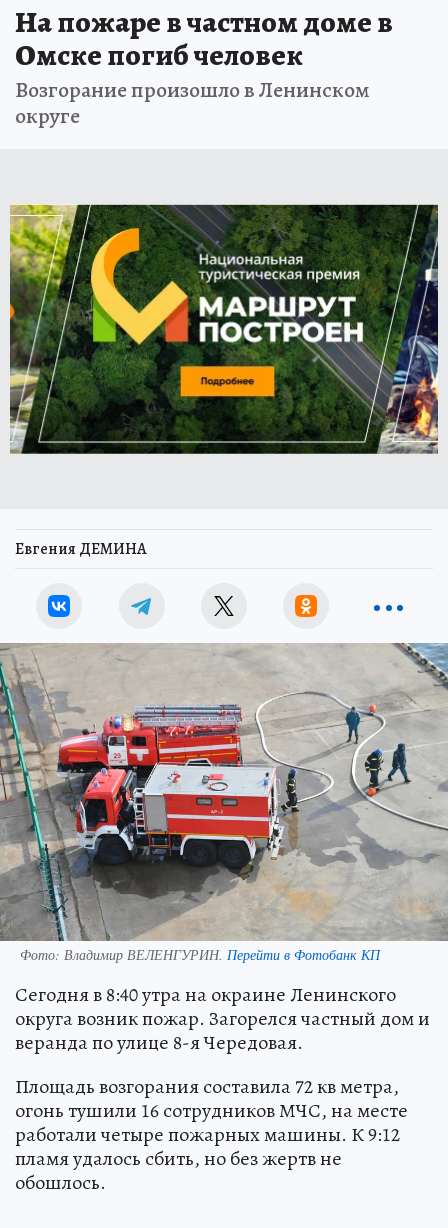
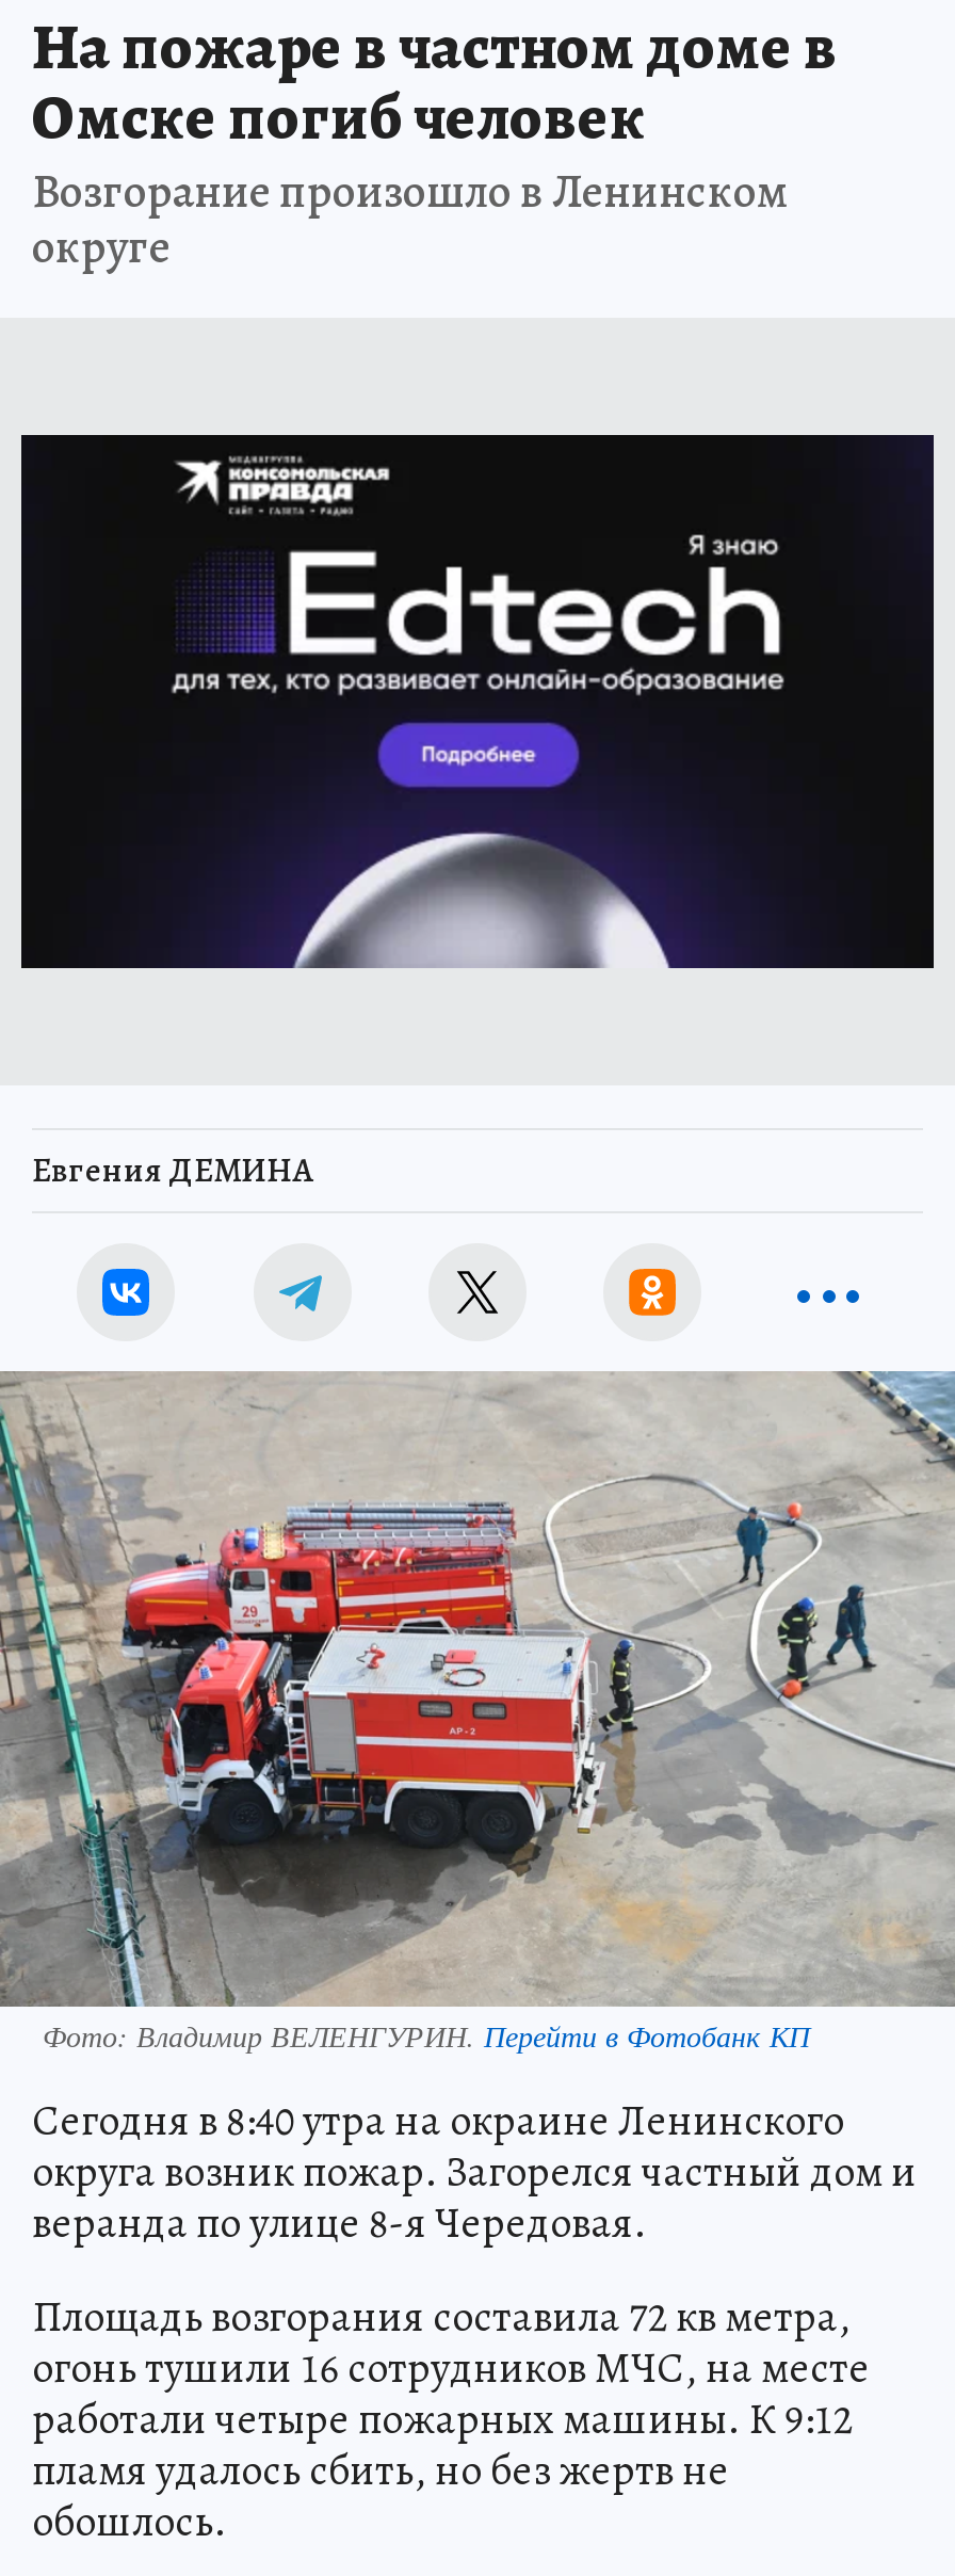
[9,204,439,455] [image] -> [19,433,936,968] [image]

